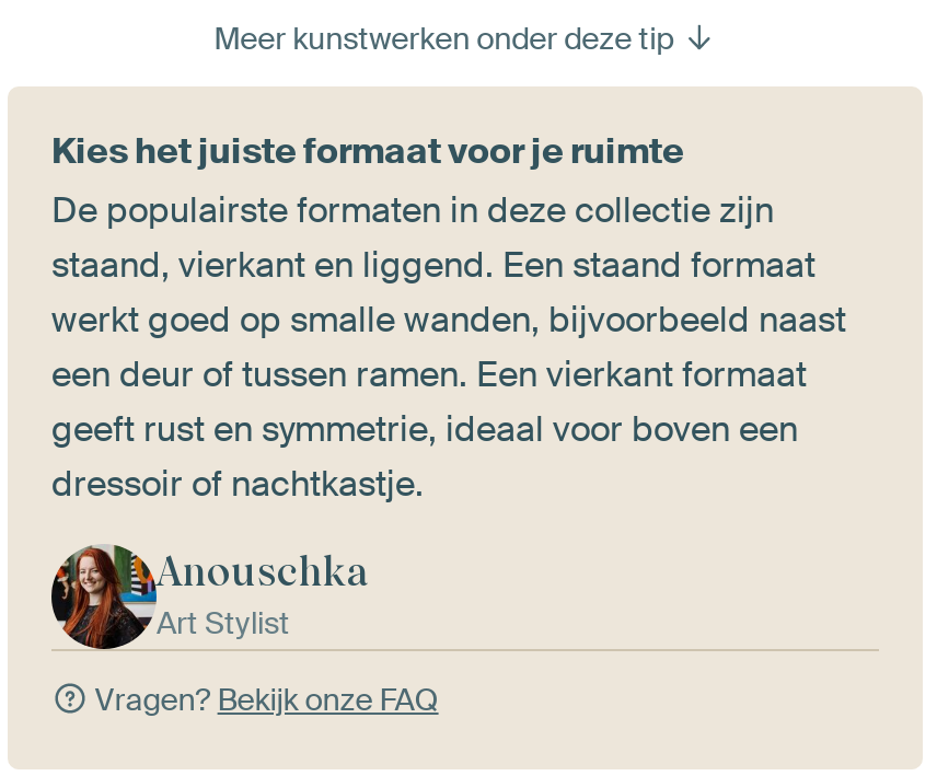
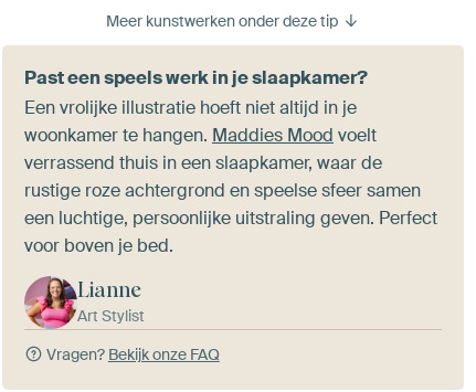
[51,128,846,506] Kies het juiste formaat voor je ruimte | De populairste formaten in deze collectie zijn | staand, vierkant en liggend. Een staand formaat | werkt goed op smalle wanden, bijvoorbeeld naast | een deur of tussen ramen. Een vierkant formaat | geeft rust en symmetrie, ideaal voor boven een | dressoir of nachtkastje. -> [24,67,437,258] Past een speels werk in je slaapkamer? | Een vrolijke illustratie hoeft niet altijd in je | woonkamer te hangen. Maddies Mood voelt | verrassend thuis in een slaapkamer, waar de | rustige roze achtergrond en speelse sfeer samen | een luchtige, persoonlijke uitstraling geven. Perfect | voor boven je bed.
[49,545,371,650] [image] | Anouschka -> [24,276,141,330] [image] | Lianne

